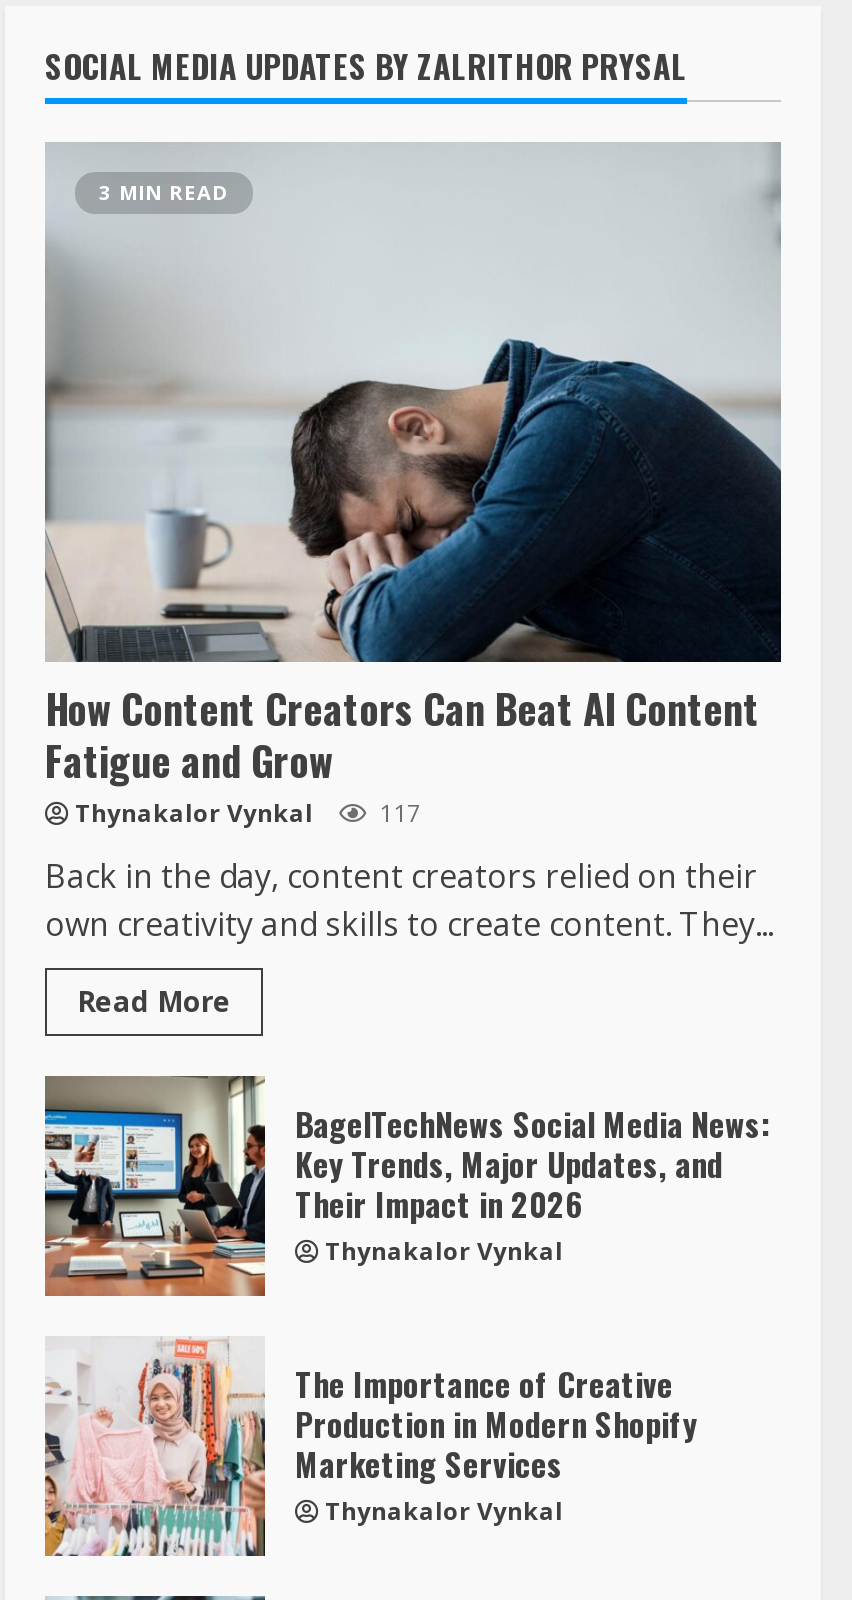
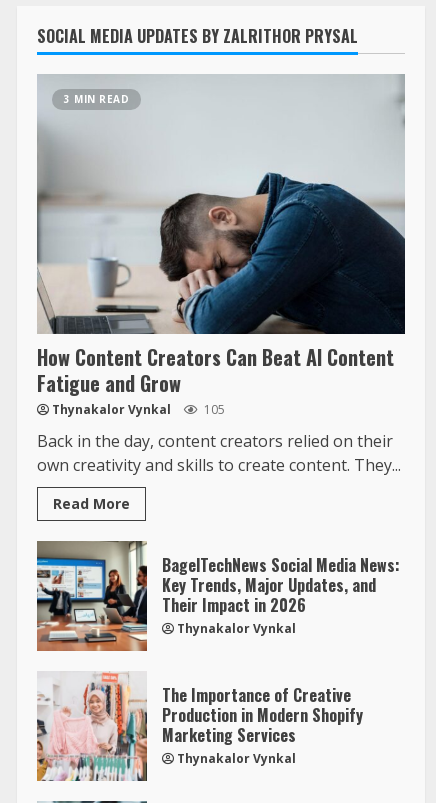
[75,796,421,830] Thynakalor Vynkal 117 -> [52,401,225,418] Thynakalor Vynkal 105

